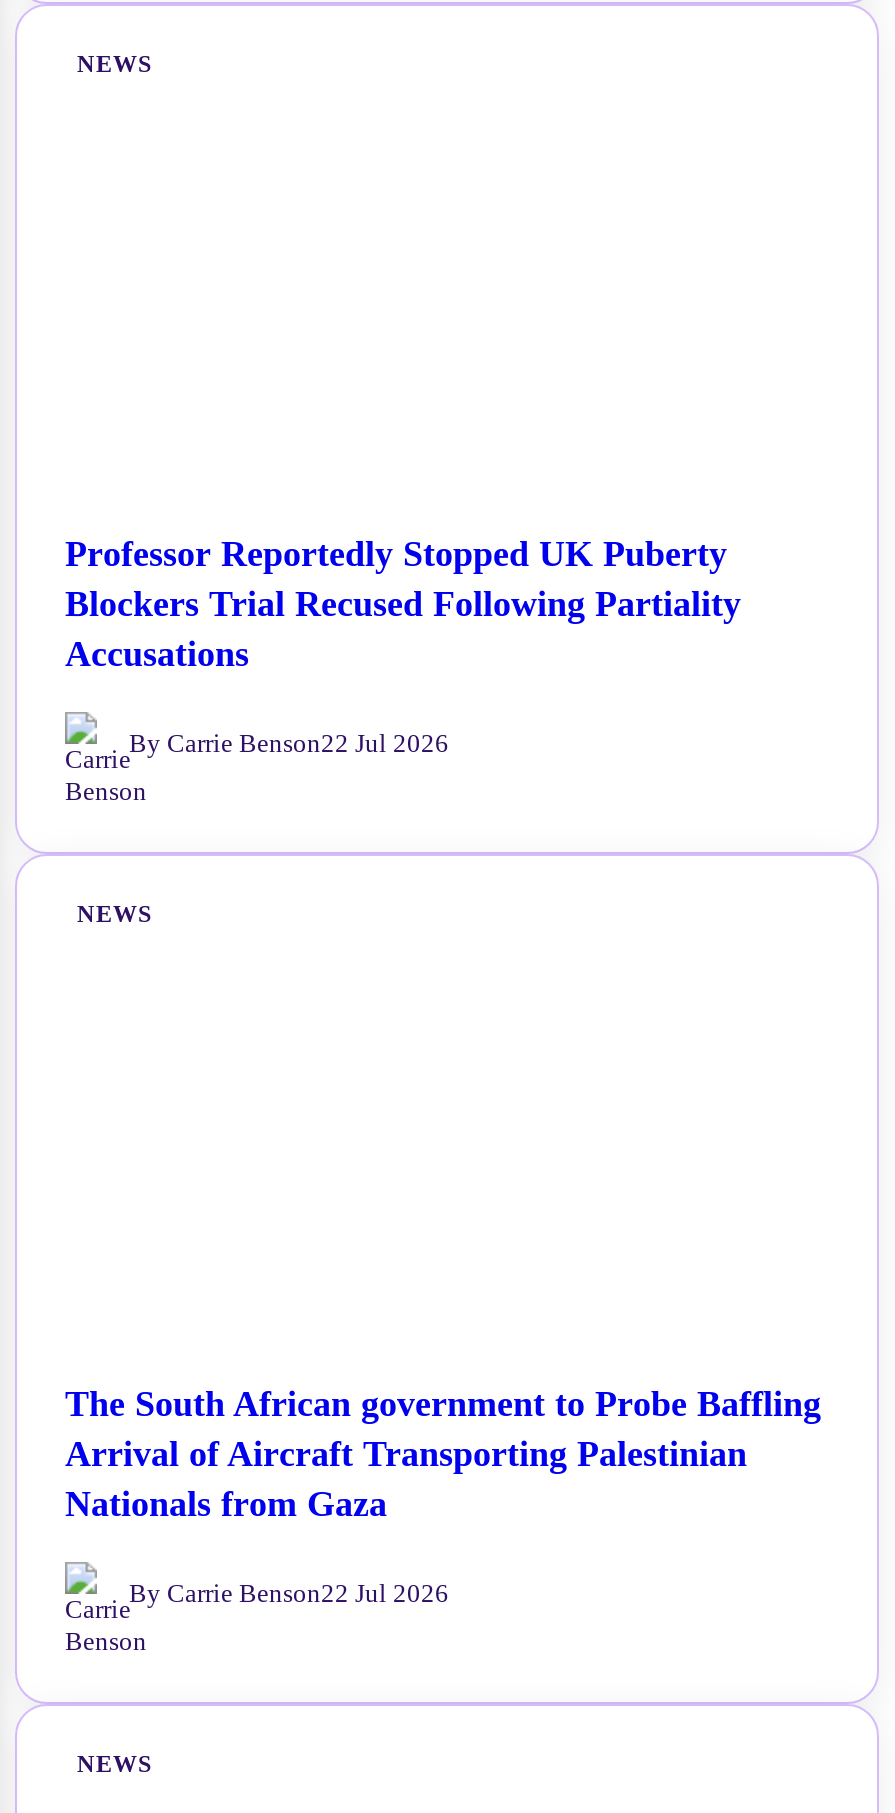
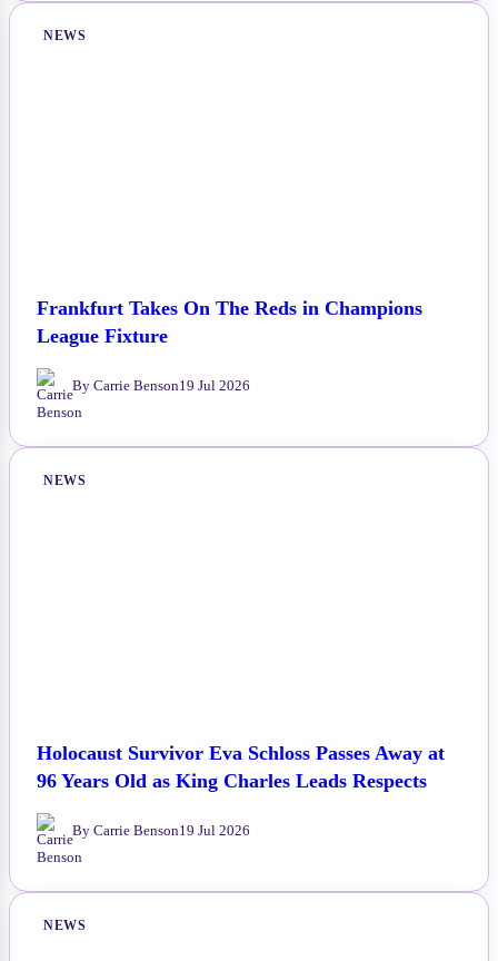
[65,535,741,675] Professor Reportedly Stopped UK Puberty | Blockers Trial Recused Following Partiality | Accusations -> [37,298,422,348] Frankfurt Takes On The Reds in Champions | League Fixture
[129,729,449,759] By Carrie Benson22 Jul 2026 -> [72,378,250,394] By Carrie Benson19 Jul 2026
[65,1385,821,1525] The South African government to Probe Baffling | Arrival of Aircraft Transporting Palestinian | Nationals from Gaza -> [37,742,445,792] Holocaust Survivor Eva Schloss Passes Away at | 96 Years Old as King Charles Leads Respects
[129,1579,449,1609] By Carrie Benson22 Jul 2026 -> [72,823,250,839] By Carrie Benson19 Jul 2026

